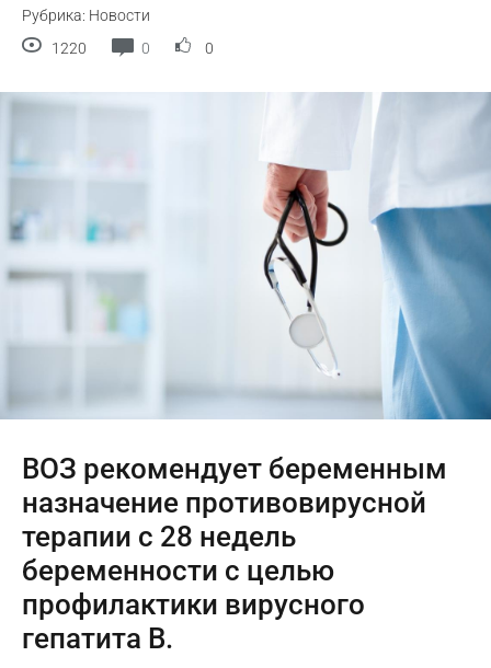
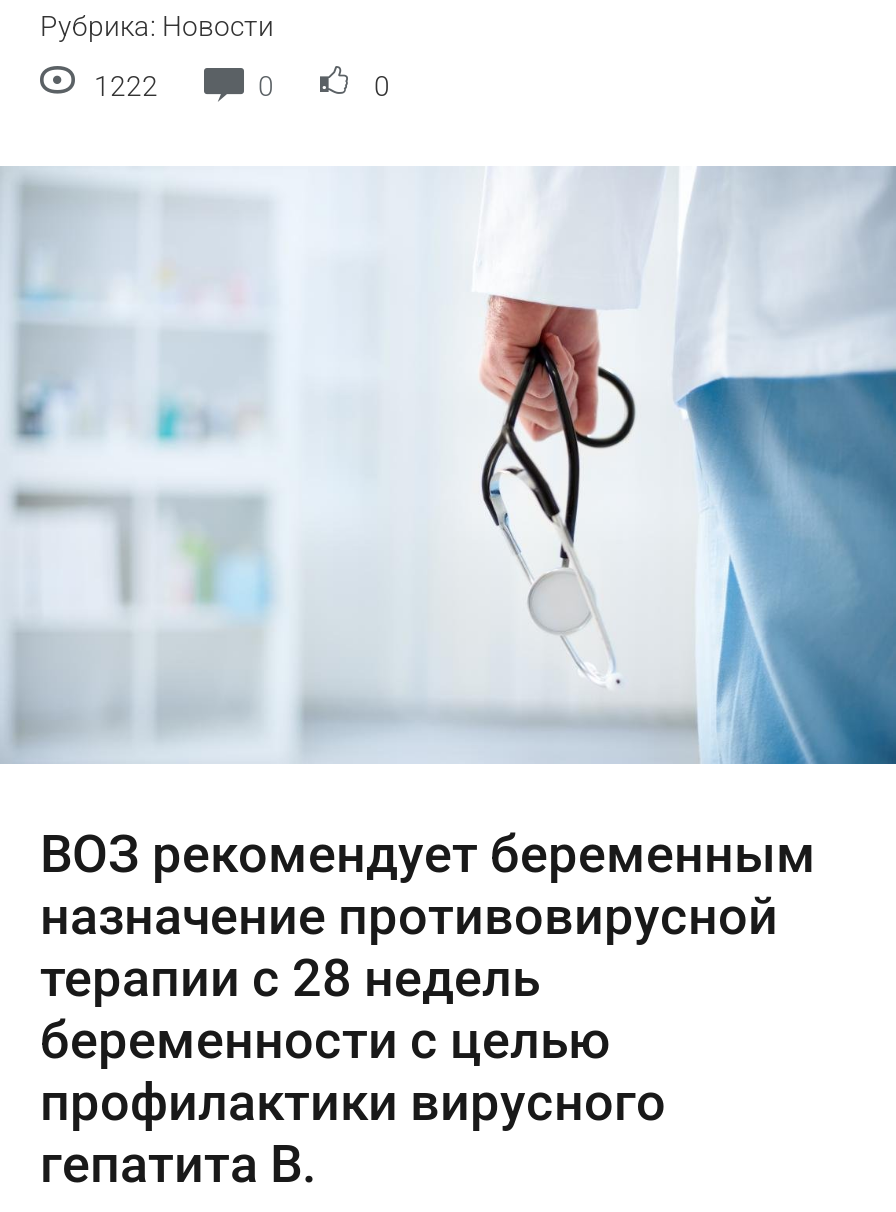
[52,40,87,57] 1220 -> [94,71,158,103] 1222

